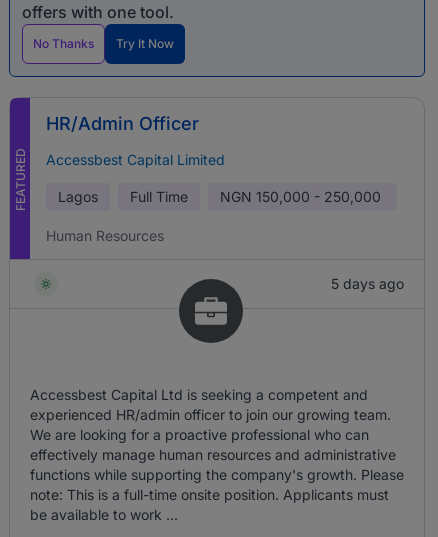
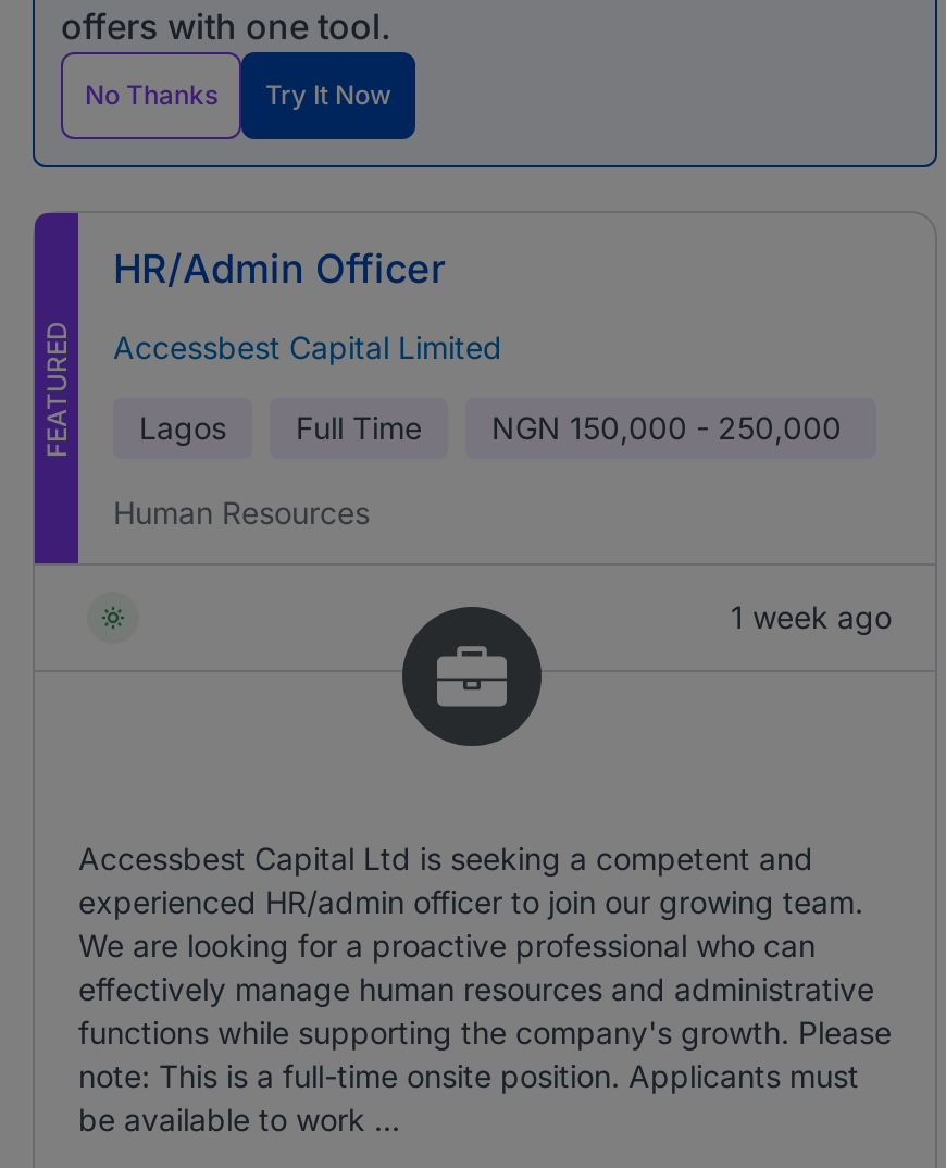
[331,275,404,292] 5 days ago -> [731,598,892,635] 1 week ago

